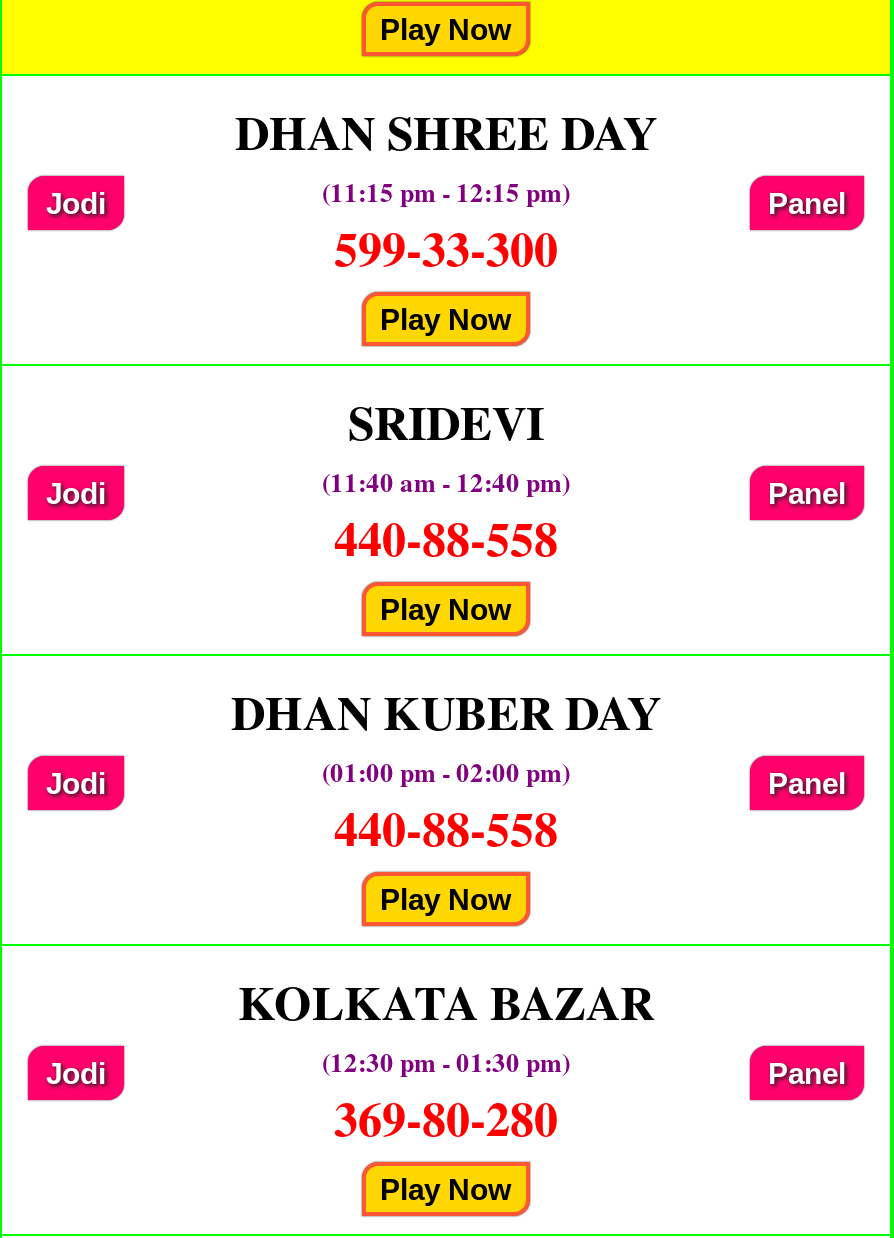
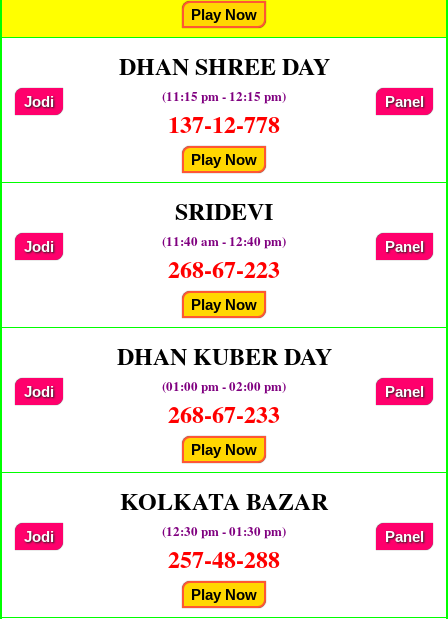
[334,212,558,282] 599-33-300 -> [168,106,280,141] 137-12-778
[334,502,558,572] 440-88-558 -> [168,251,280,286] 268-67-223
[334,792,558,862] 440-88-558 -> [168,396,280,431] 268-67-233
[334,1082,558,1152] 369-80-280 -> [168,541,280,576] 257-48-288

